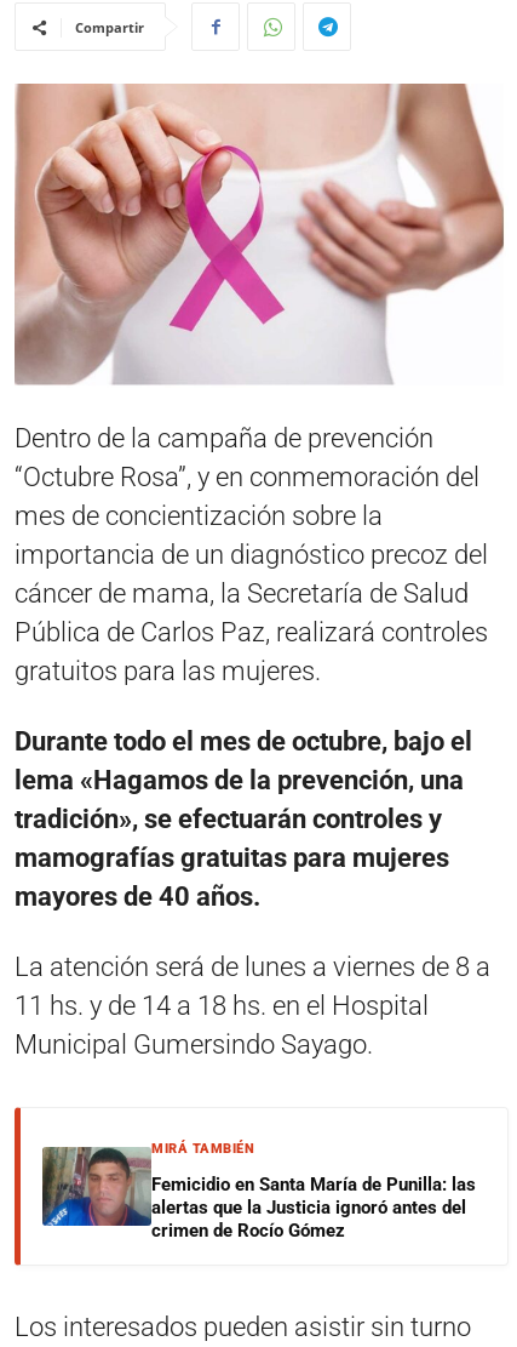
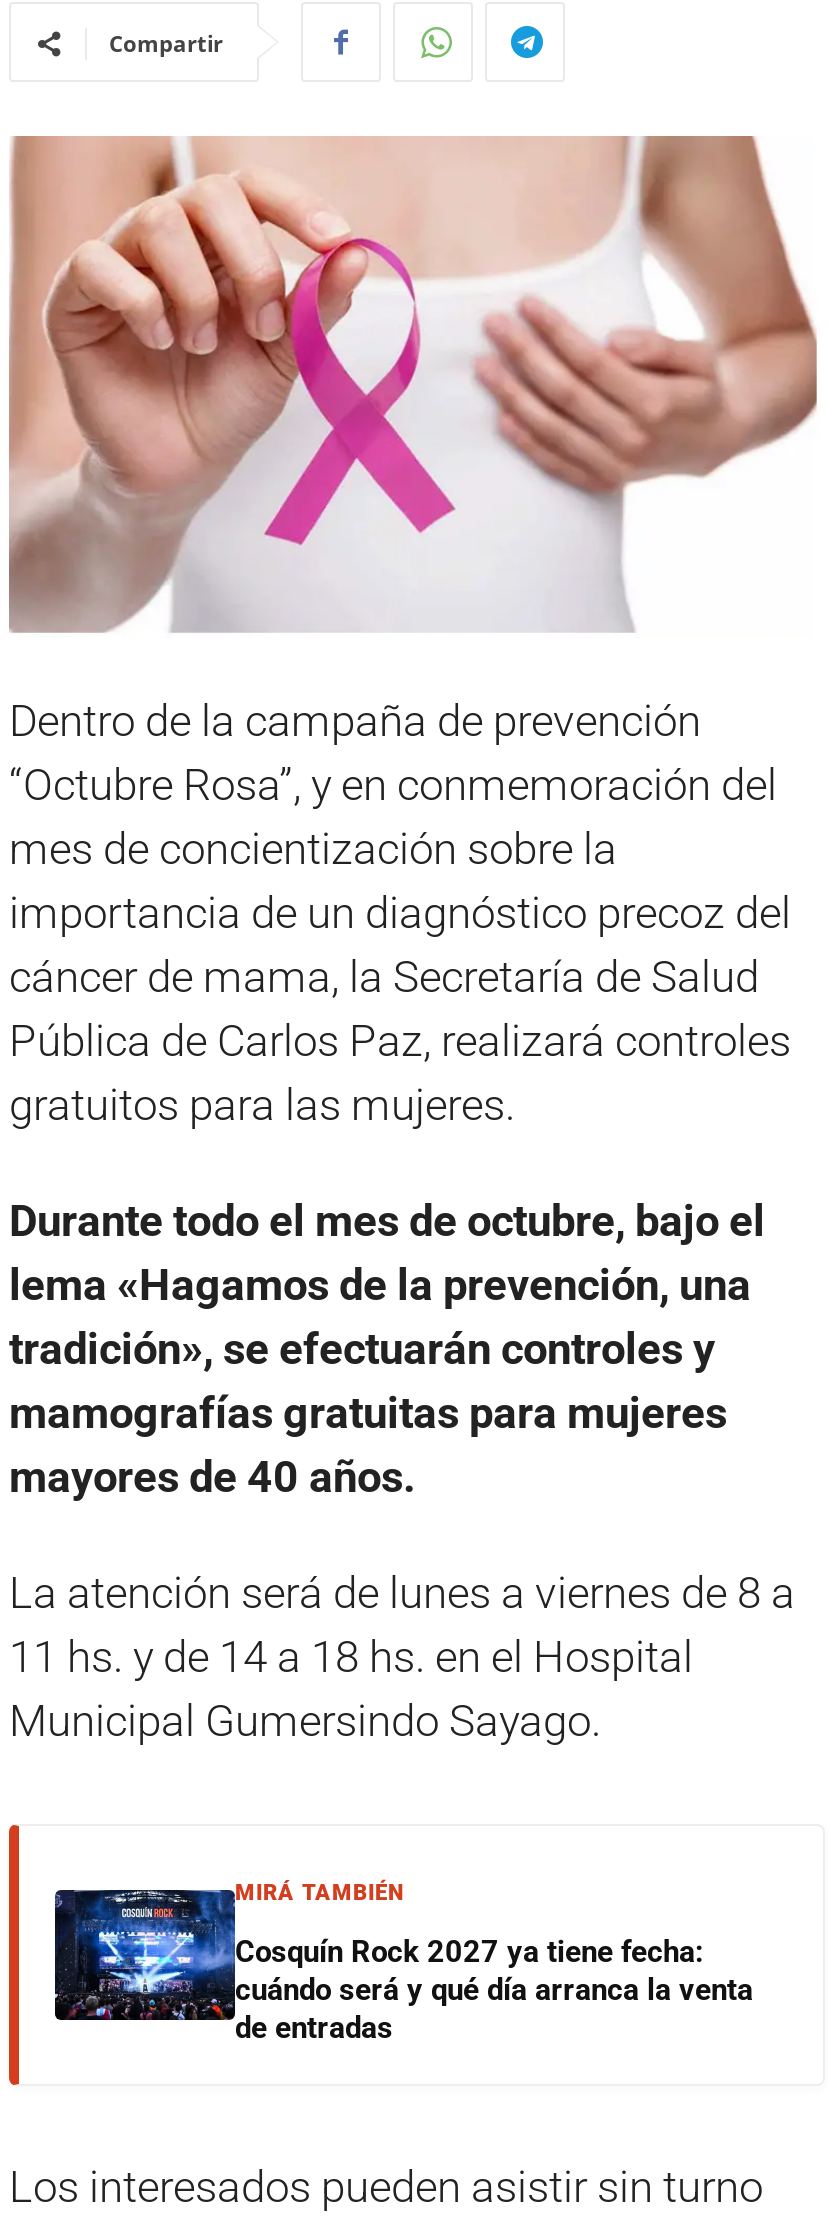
[41,1146,476,1241] [image] | Femicidio en Santa María de Punilla: las | alertas que la Justicia ignoró antes del | crimen de Rocío Gómez -> [53,1888,753,2045] [image] | Cosquín Rock 2027 ya tiene fecha: | cuándo será y qué día arranca la venta | de entradas

